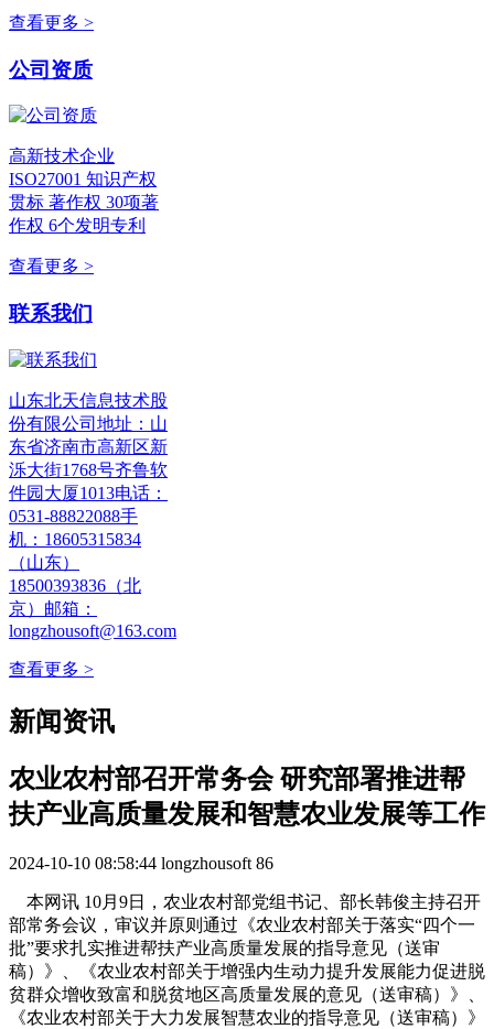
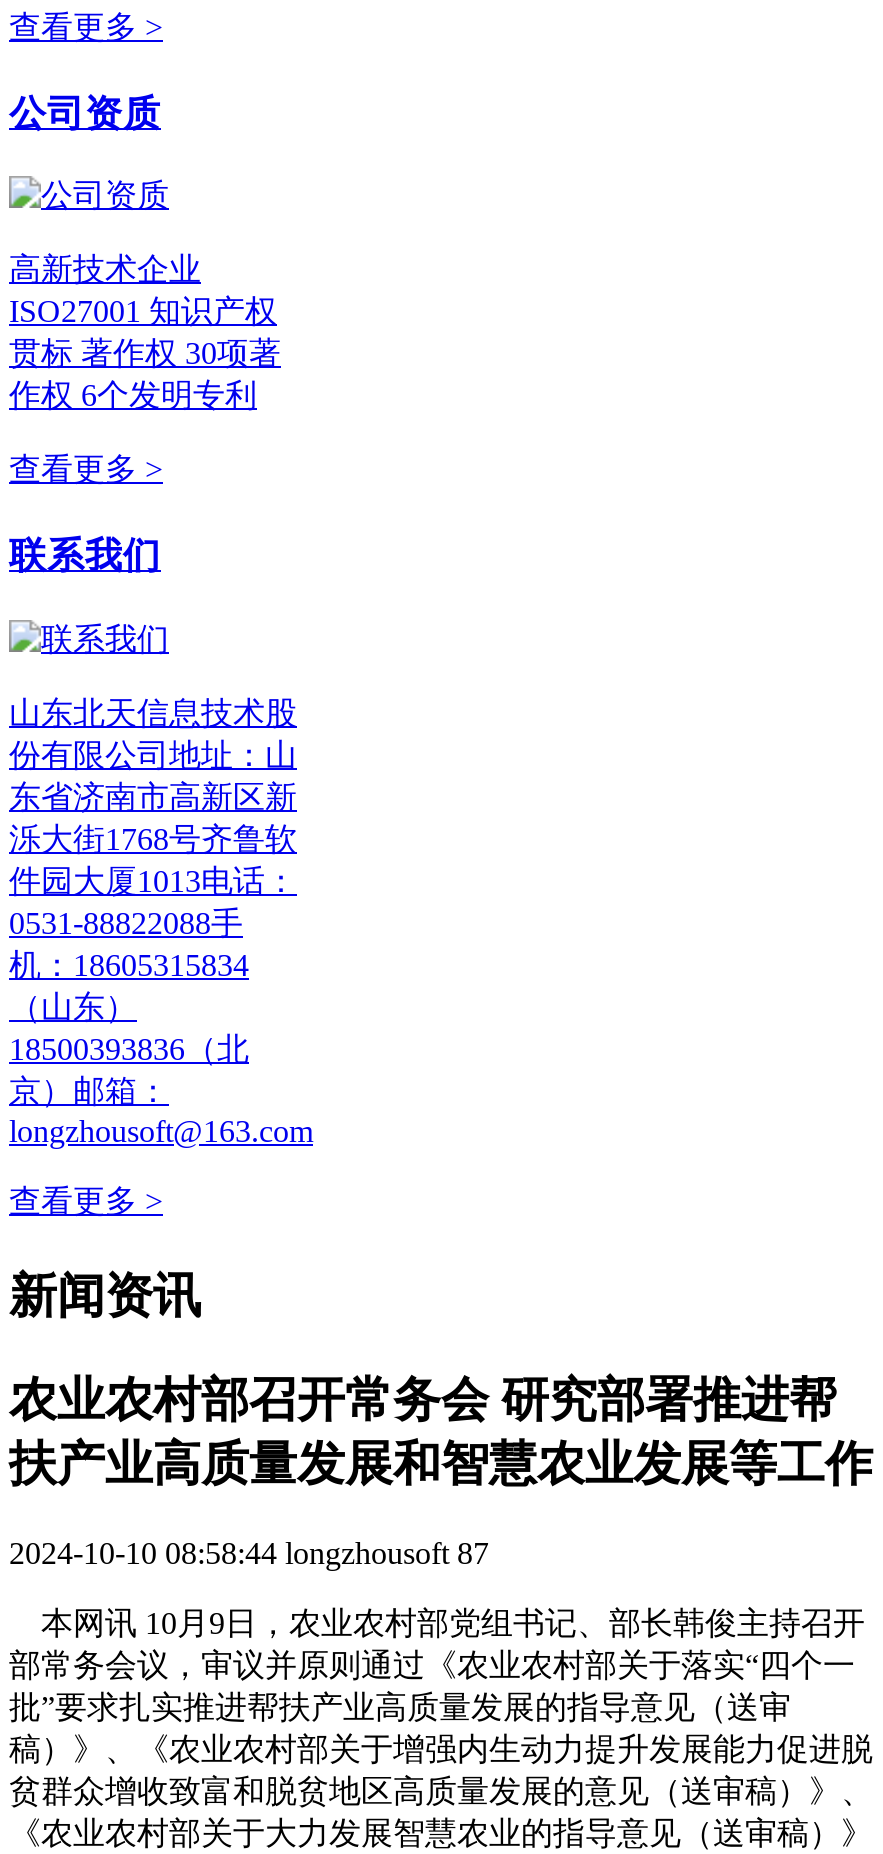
[9,853,273,872] 2024-10-10 08:58:44 longzhousoft 86 -> [9,1535,489,1569] 2024-10-10 08:58:44 longzhousoft 87

